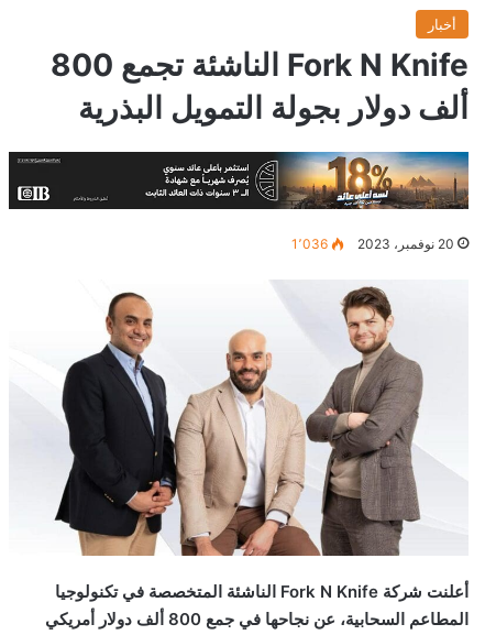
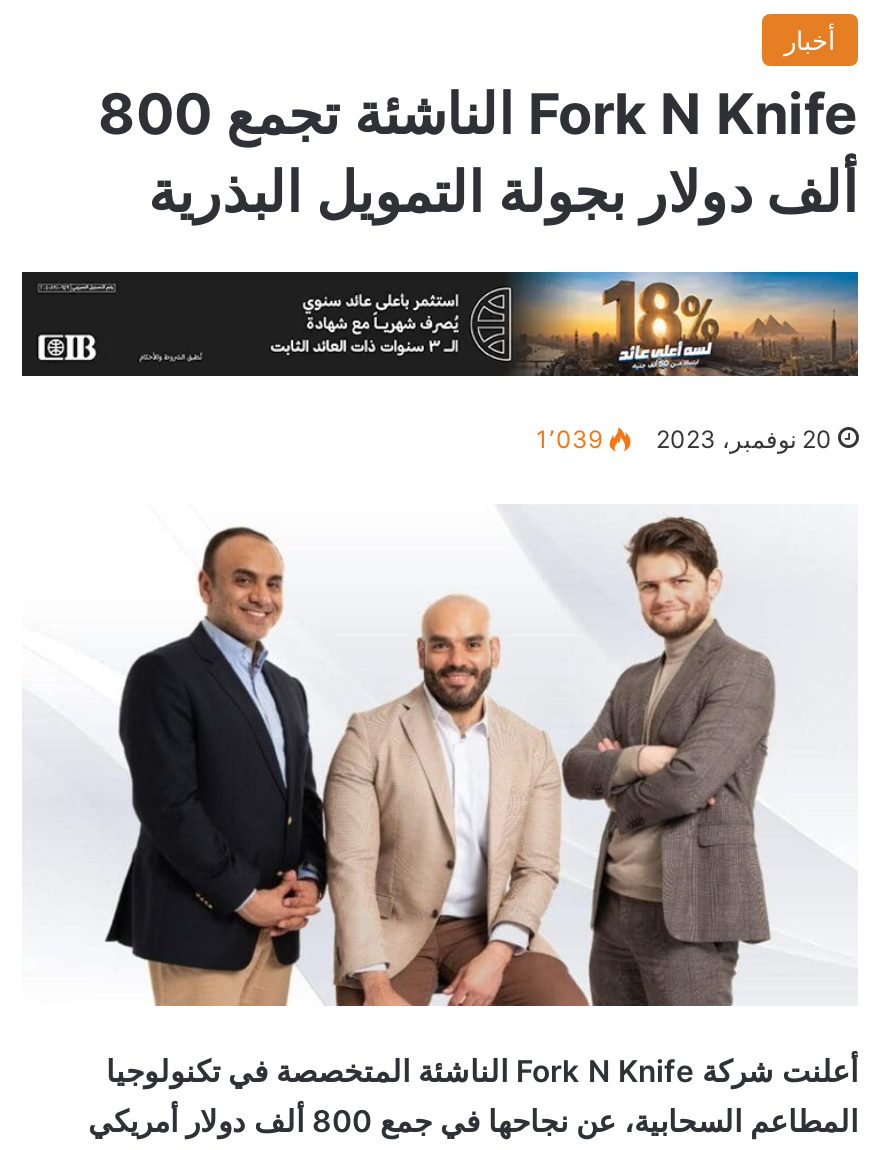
[291,235,328,251] 1٬036 -> [536,423,602,453] 1٬039

